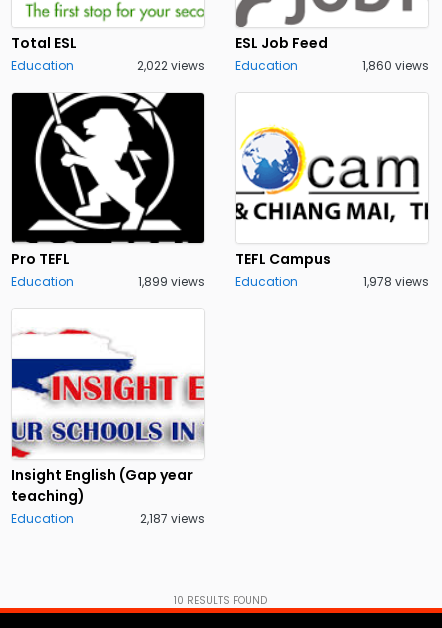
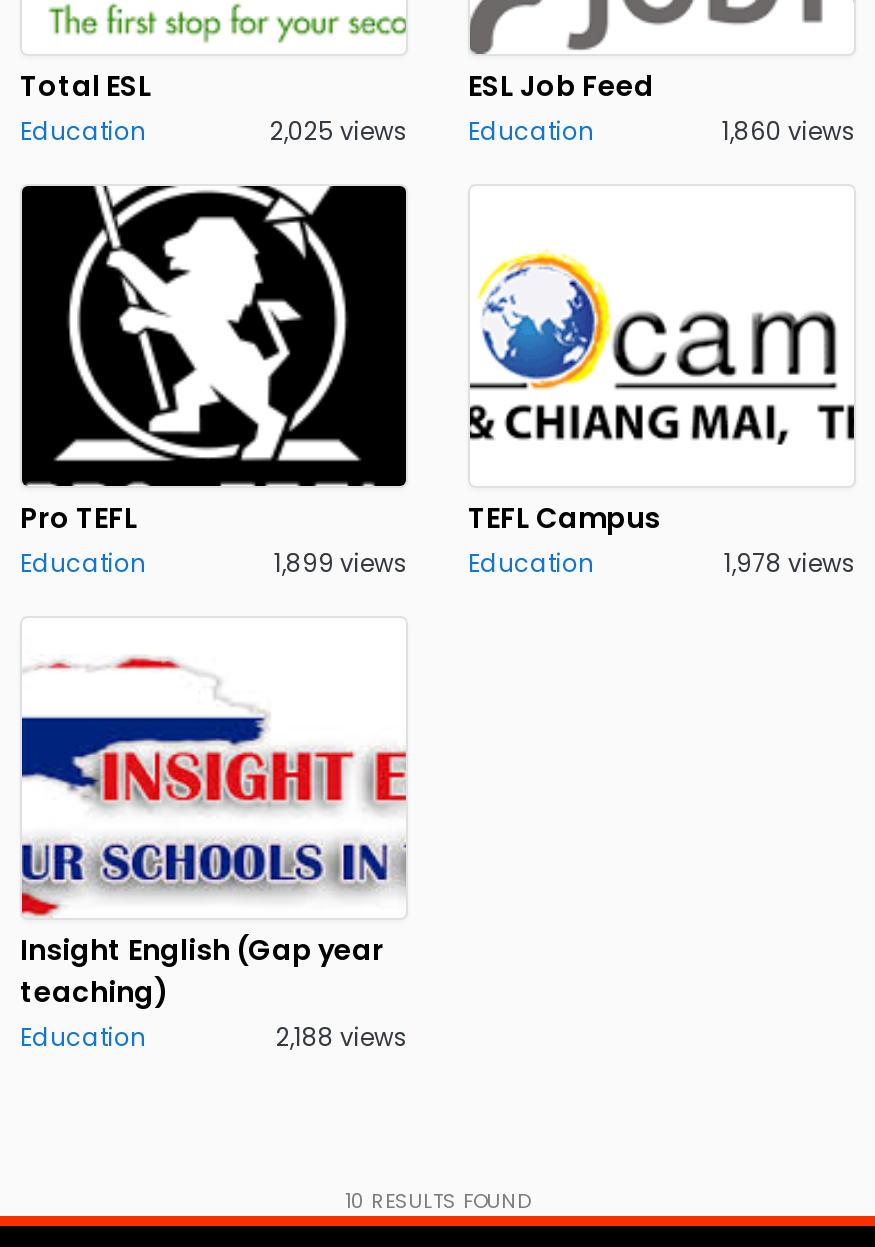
[137,57,298,74] 2,022 views Education -> [270,114,594,148] 2,025 views Education
[140,510,205,527] 2,187 views -> [276,1020,408,1054] 2,188 views

